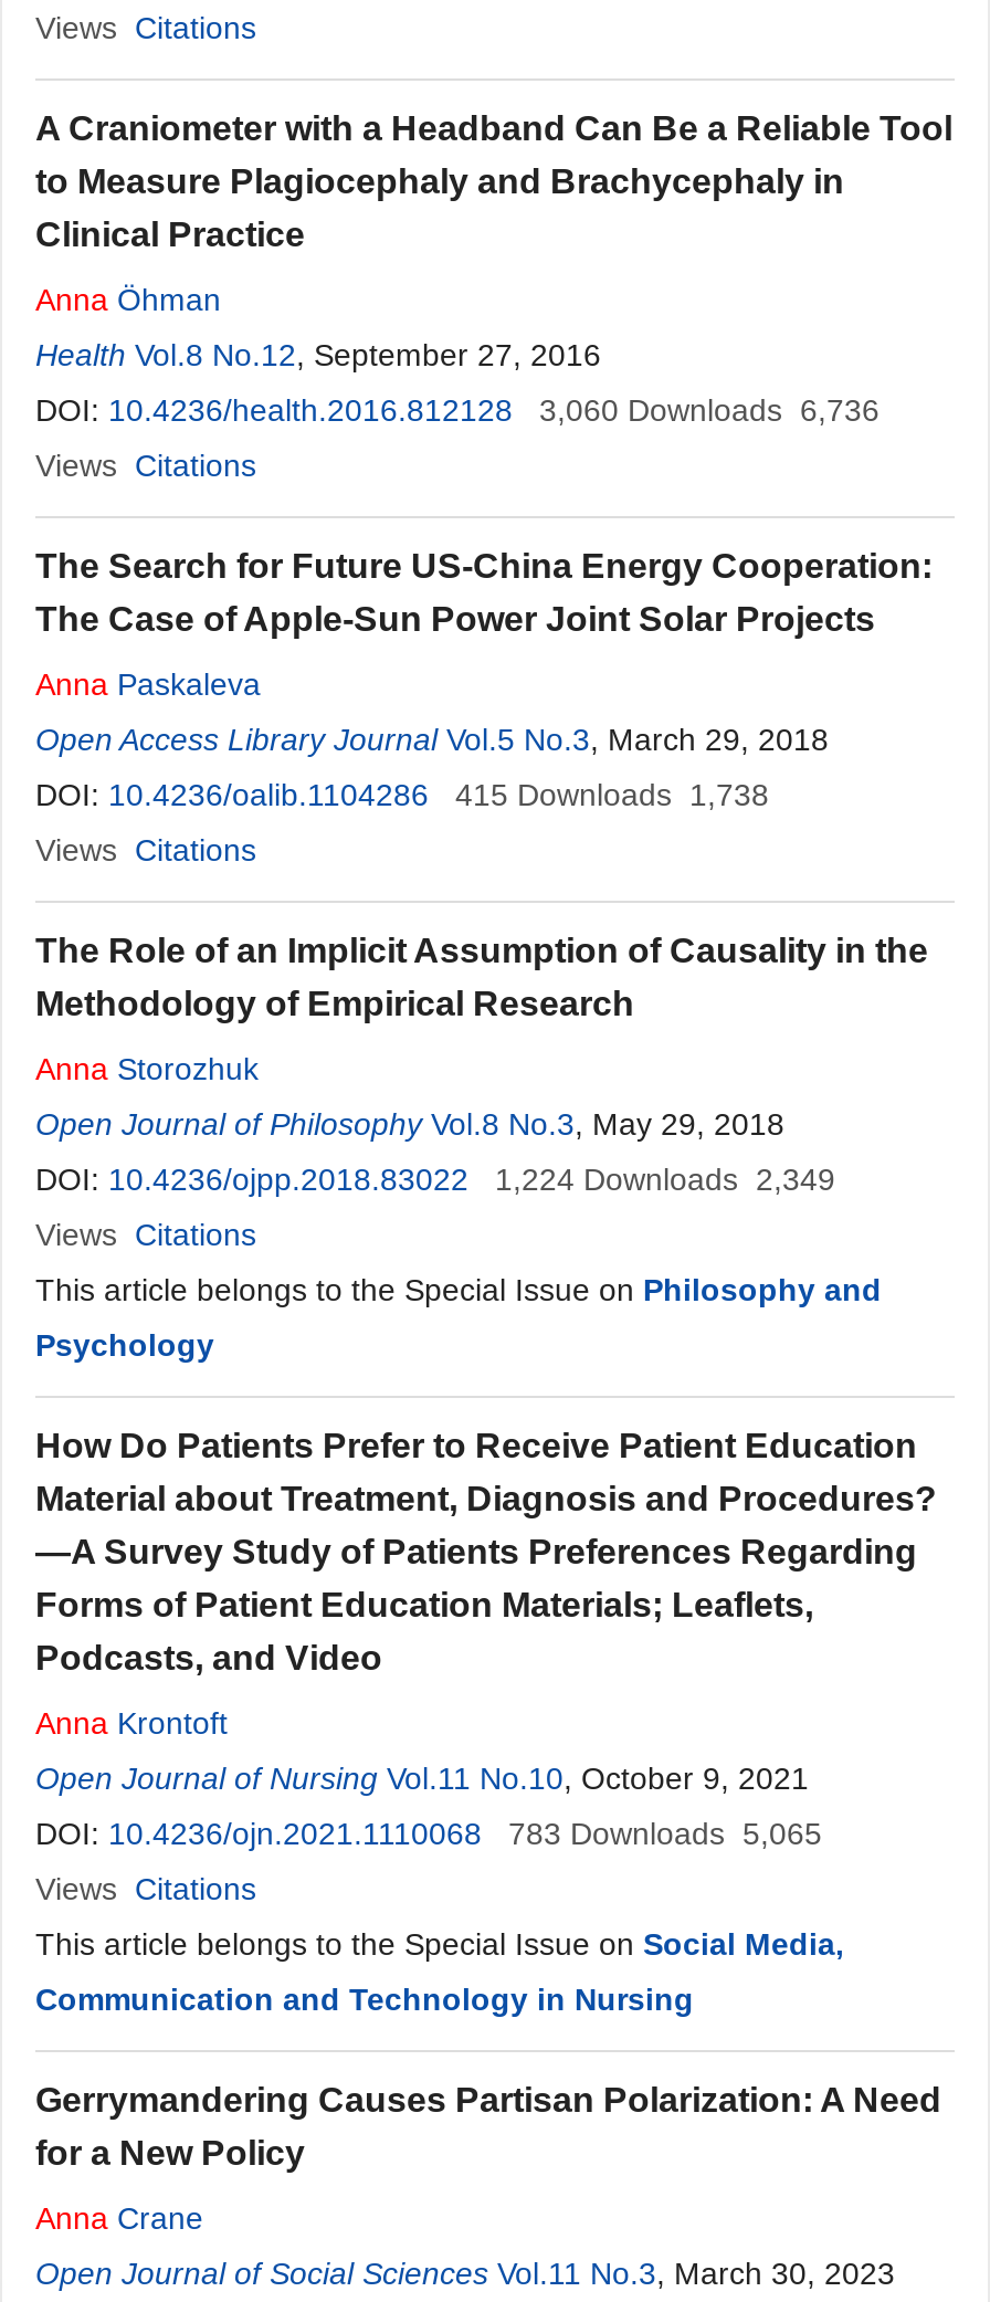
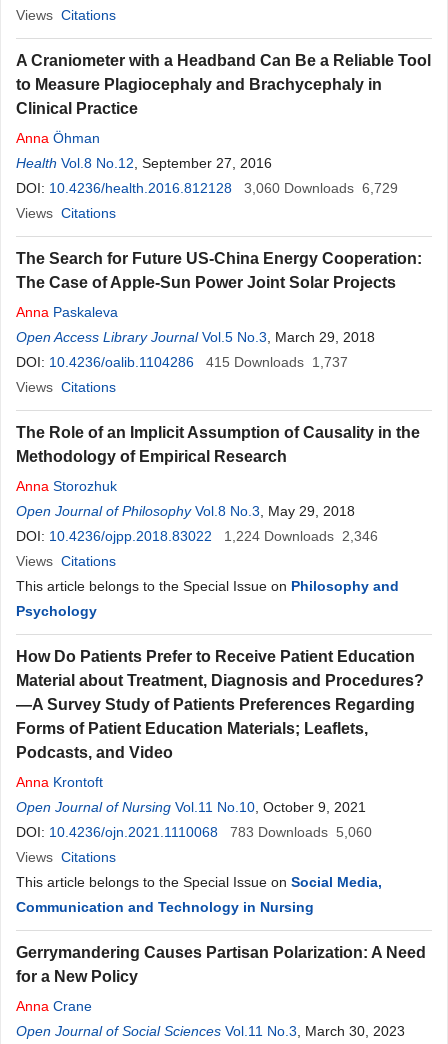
[35,392,880,428] DOI: 10.4236/health.2016.812128 3,060 Downloads 6,736 -> [16,180,398,196] DOI: 10.4236/health.2016.812128 3,060 Downloads 6,729
[35,777,769,812] DOI: 10.4236/oalib.1104286 415 Downloads 1,738 -> [16,354,348,370] DOI: 10.4236/oalib.1104286 415 Downloads 1,737
[35,1161,835,1197] DOI: 10.4236/ojpp.2018.83022 1,224 Downloads 2,349 -> [16,528,378,544] DOI: 10.4236/ojpp.2018.83022 1,224 Downloads 2,346
[35,1816,822,1851] DOI: 10.4236/ojn.2021.1110068 783 Downloads 5,065 -> [16,824,372,840] DOI: 10.4236/ojn.2021.1110068 783 Downloads 5,060

